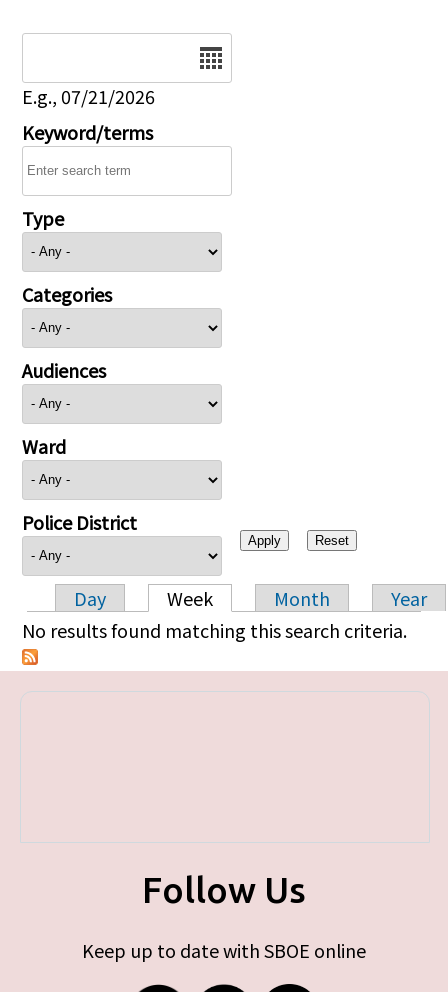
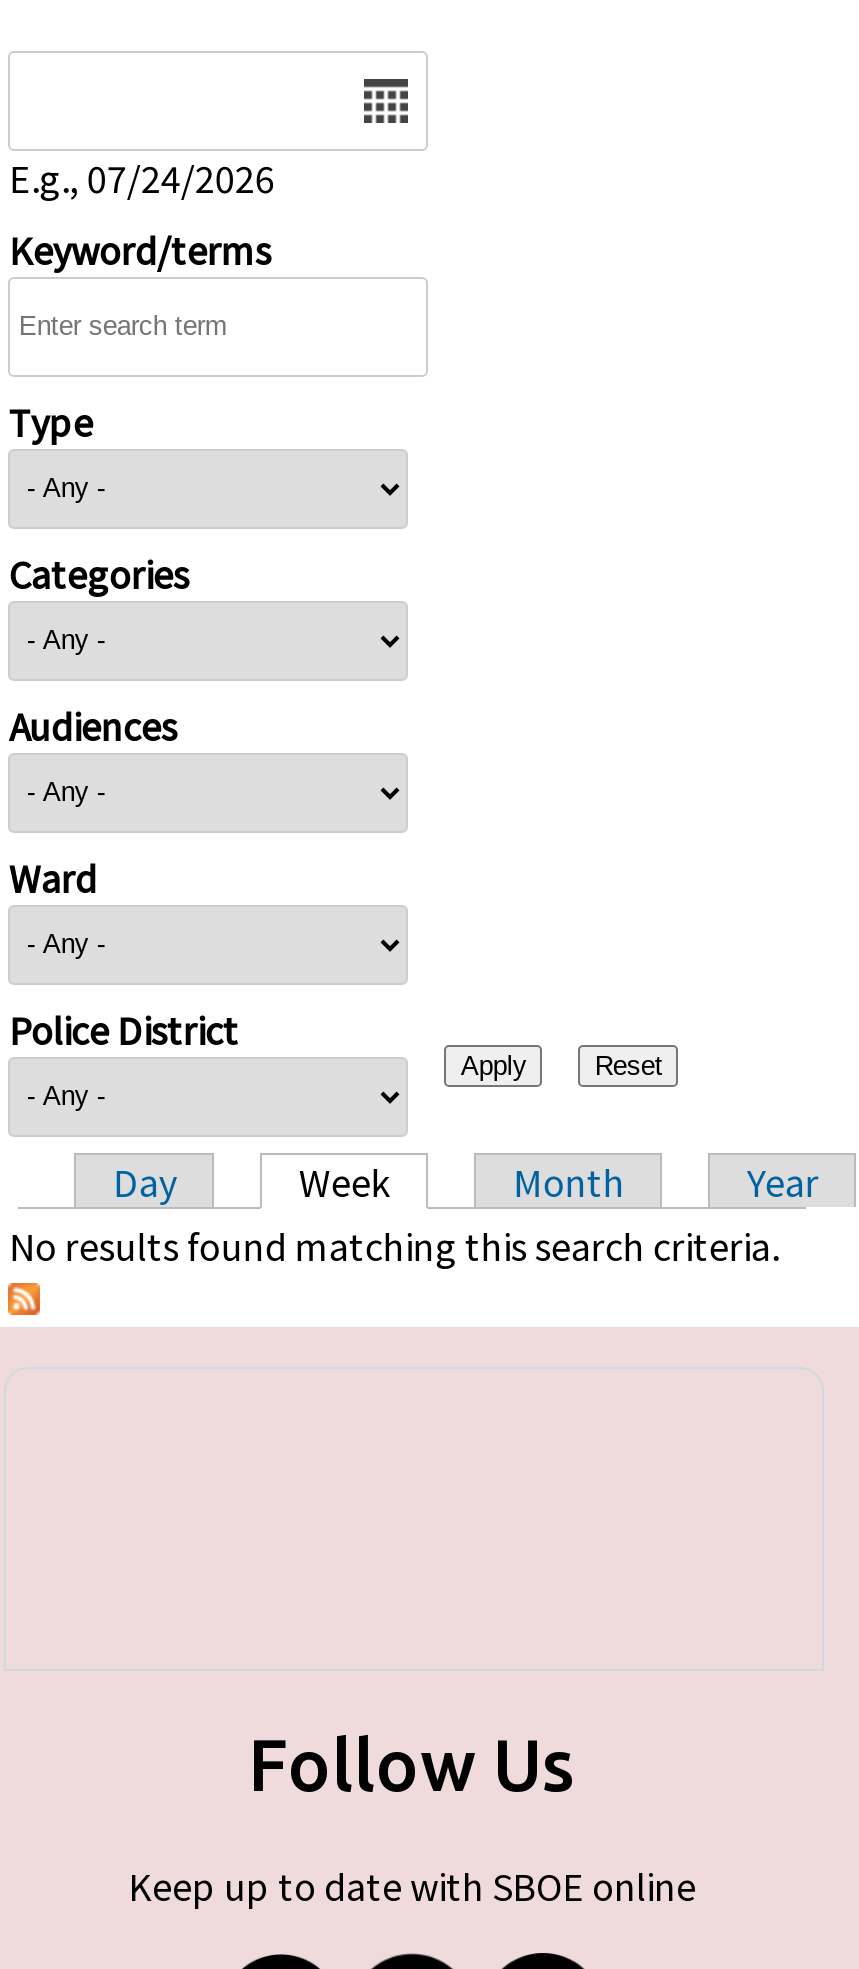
[22,82,155,108] E.g., 07/21/2026 -> [9,150,275,202] E.g., 07/24/2026

